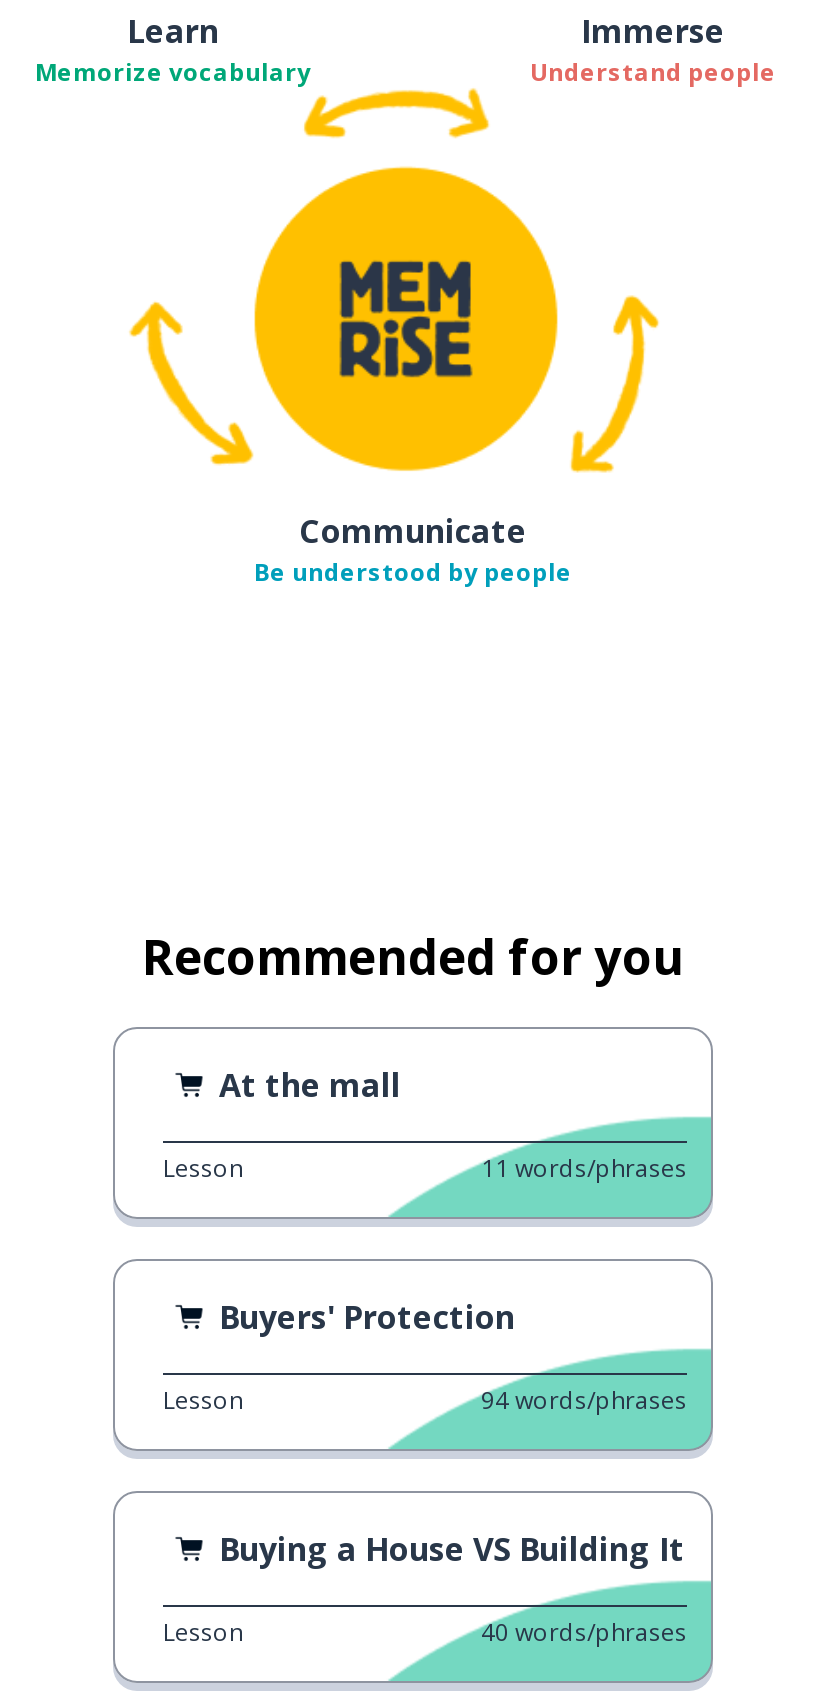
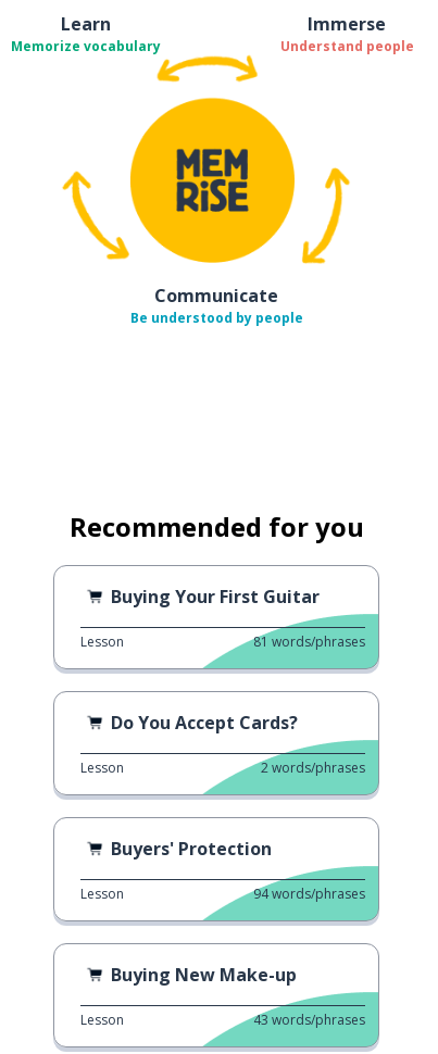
[219,1063,401,1107] At the mall -> [111,584,320,608] Buying Your First Guitar
[481,1151,687,1185] 11 words/phrases -> [80,632,365,777] 81 words/phrases | Do You Accept Cards? | Lesson | 2 words/phrases
[219,1527,685,1571] Buying a House VS Building It -> [111,963,297,986] Buying New Make-up
[481,1615,687,1649] 40 words/phrases -> [253,1010,365,1029] 43 words/phrases

